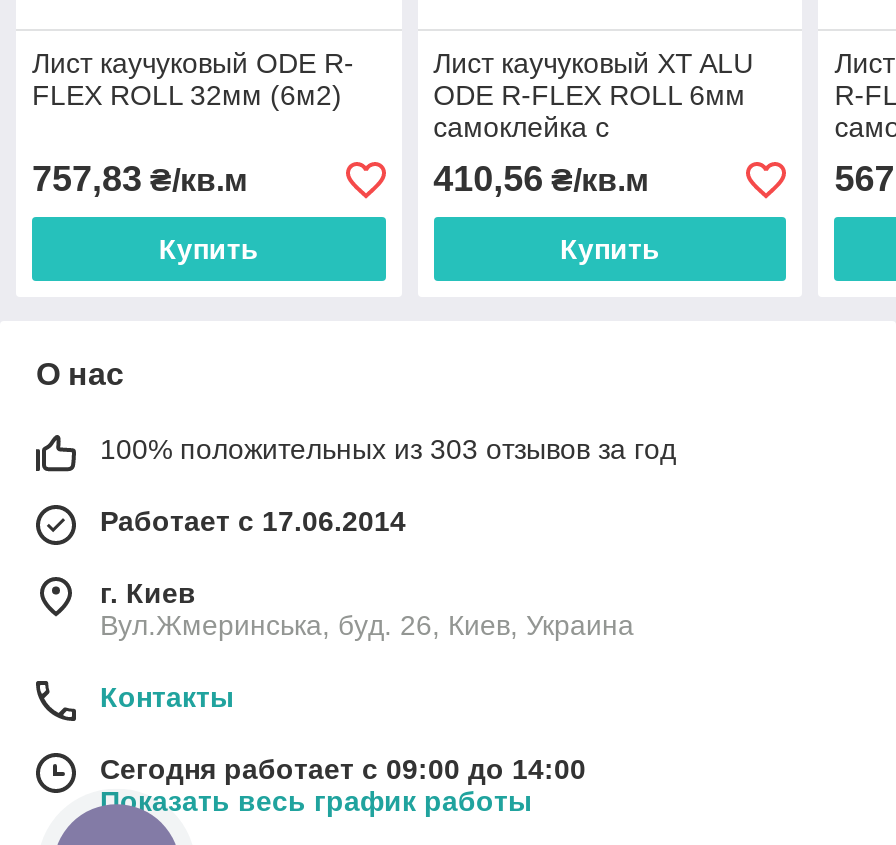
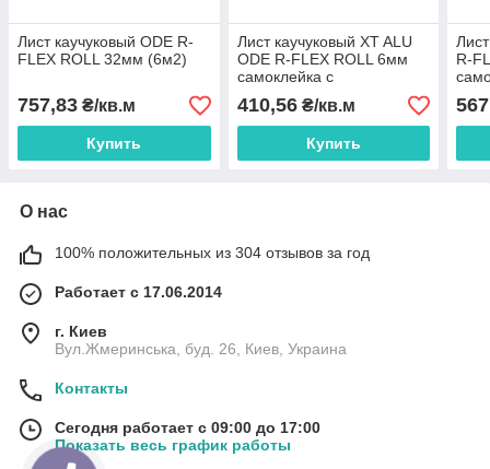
[100,433,676,465] 100% положительных из 303 отзывов за год -> [55,244,370,261] 100% положительных из 304 отзывов за год
[100,753,586,785] Сегодня работает с 09:00 до 14:00 -> [55,419,320,436] Сегодня работает с 09:00 до 17:00

